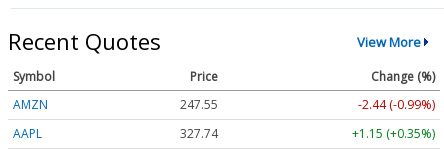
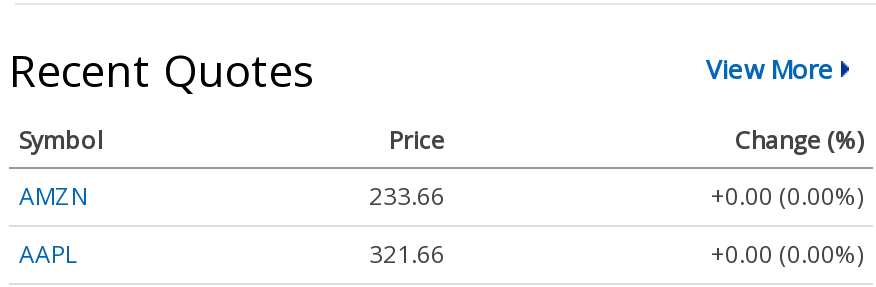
[180,96,218,113] 247.55 -> [369,179,445,213] 233.66
[358,96,435,113] -2.44 (-0.99%) -> [711,179,863,213] +0.00 (0.00%)
[180,125,218,142] 327.74 -> [369,237,445,271] 321.66
[352,125,435,142] +1.15 (+0.35%) -> [711,237,863,271] +0.00 (0.00%)

